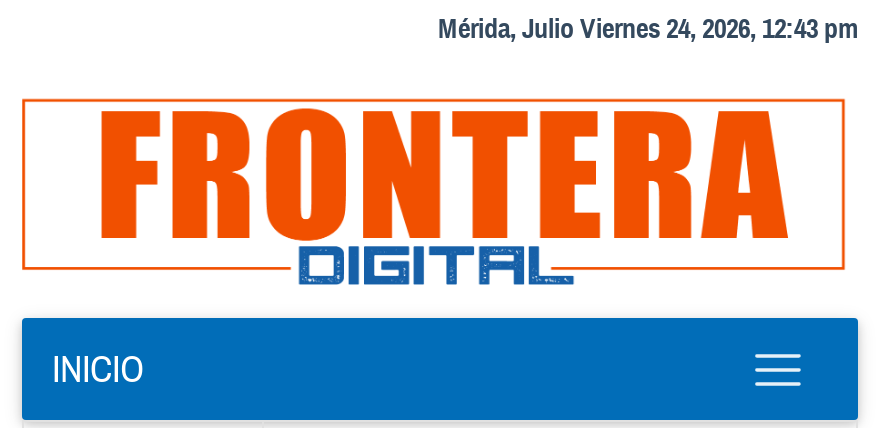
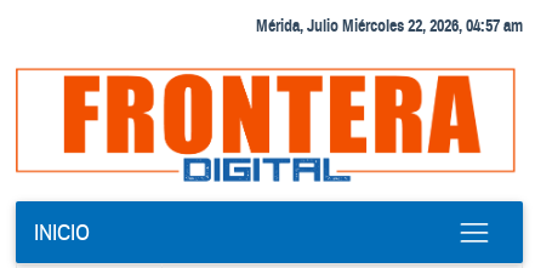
[438,12,858,46] Mérida, Julio Viernes 24, 2026, 12:43 pm -> [256,16,523,36] Mérida, Julio Miércoles 22, 2026, 04:57 am

